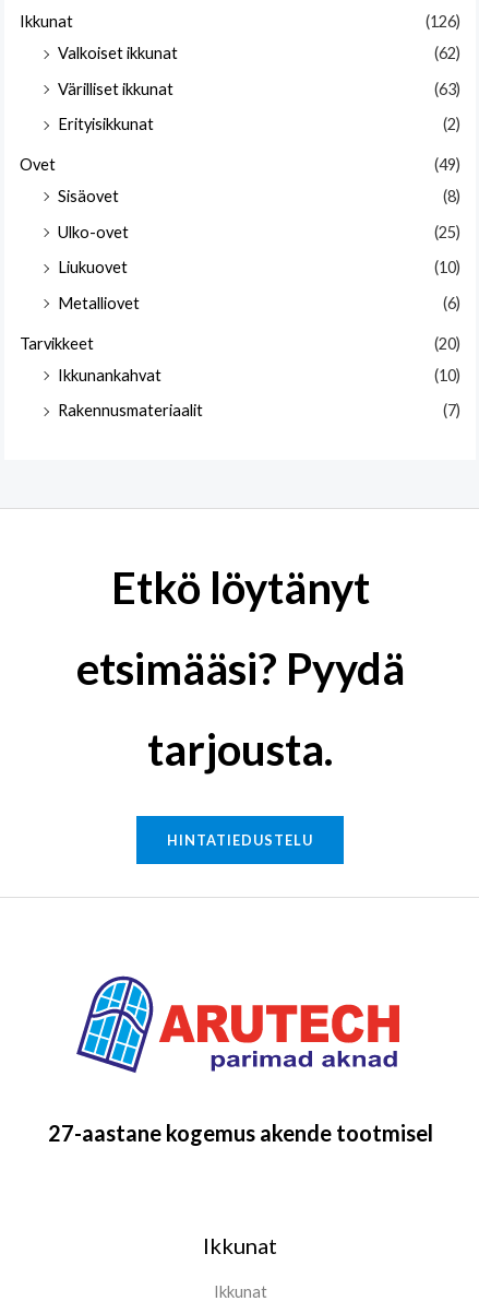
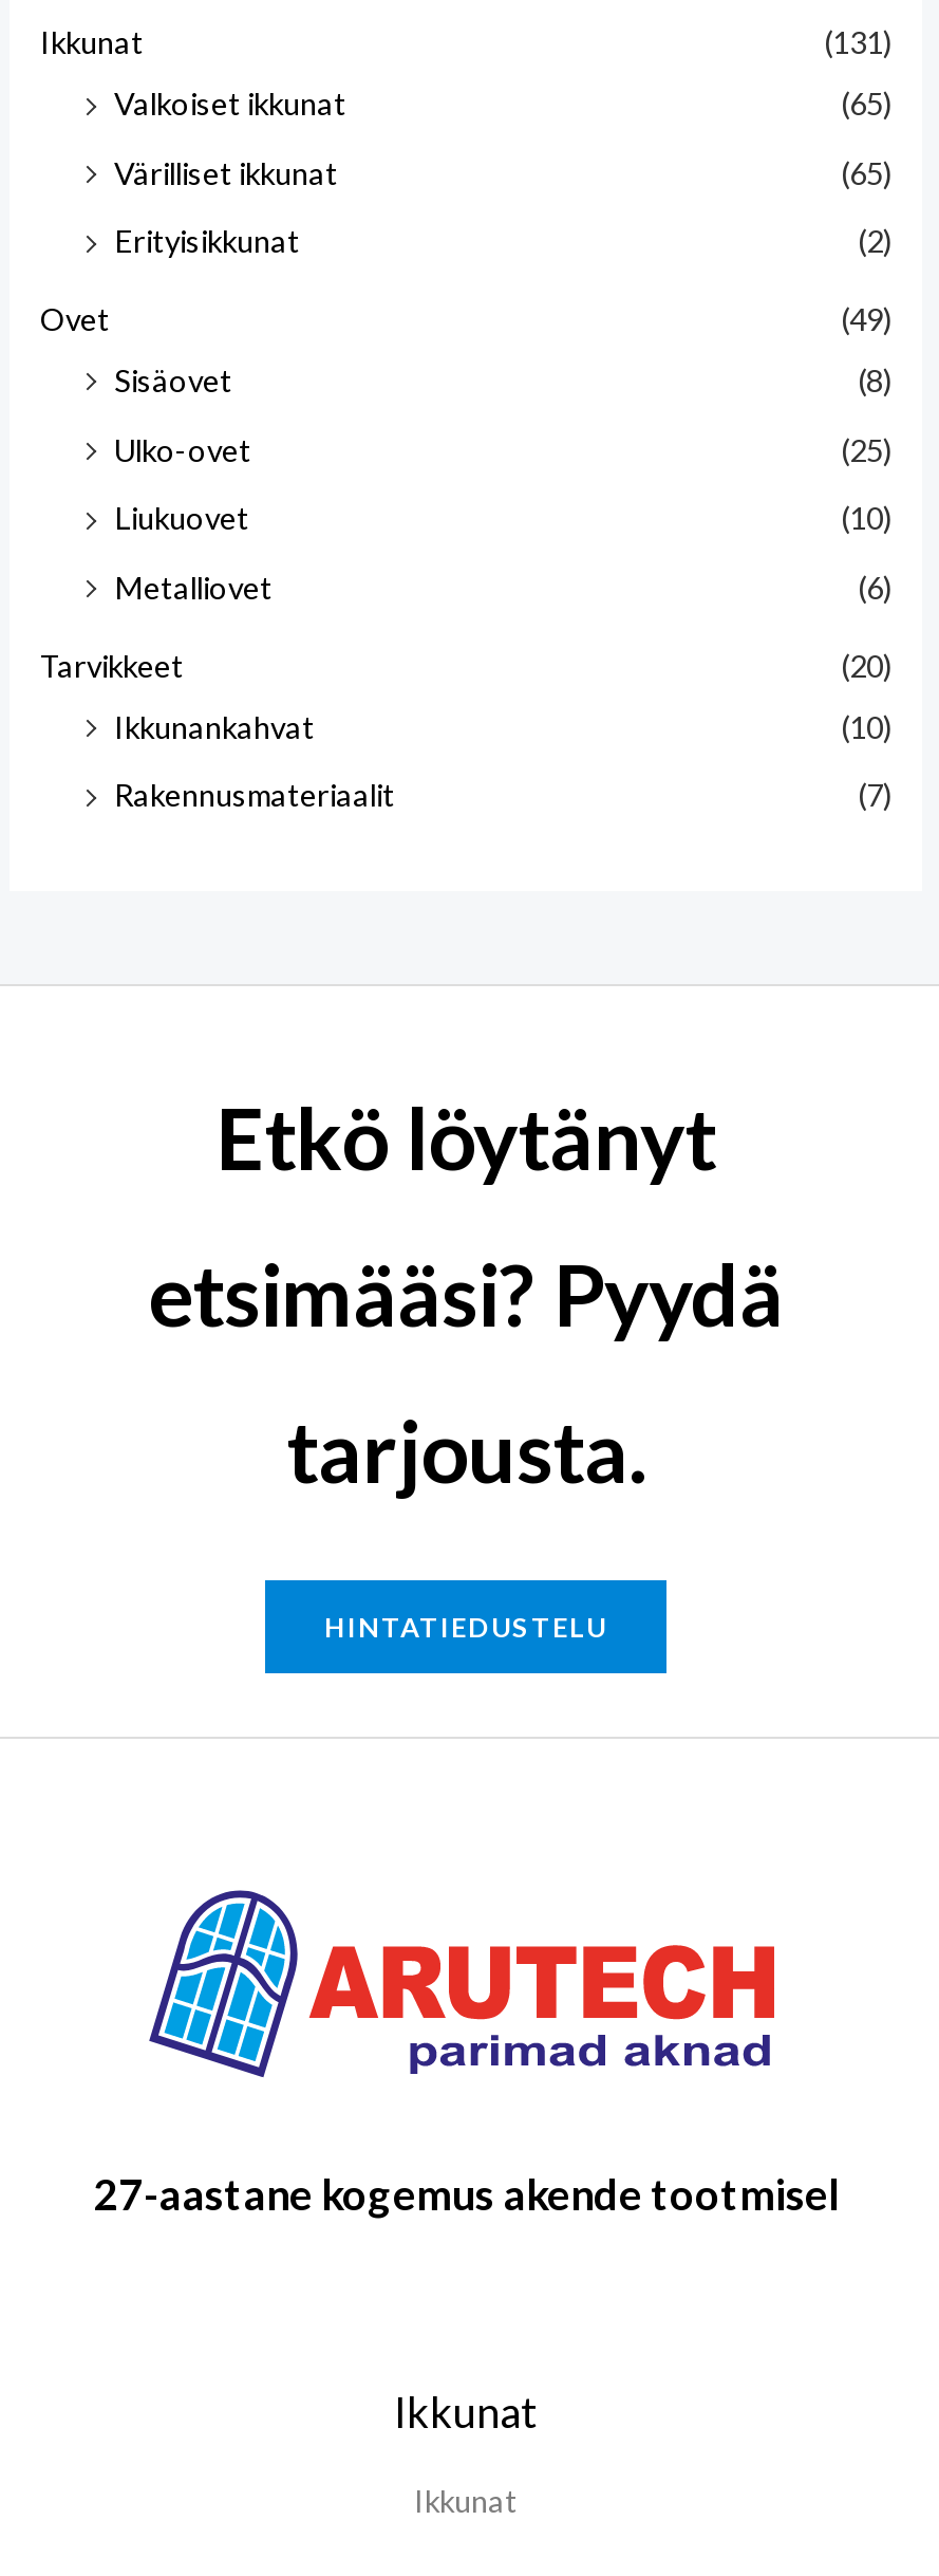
[425,12,460,31] (126) -> [824,25,891,60] (131)
[434,44,460,62] (62) -> [841,86,891,122] (65)
[434,79,460,98] (63) -> [841,155,891,191] (65)

